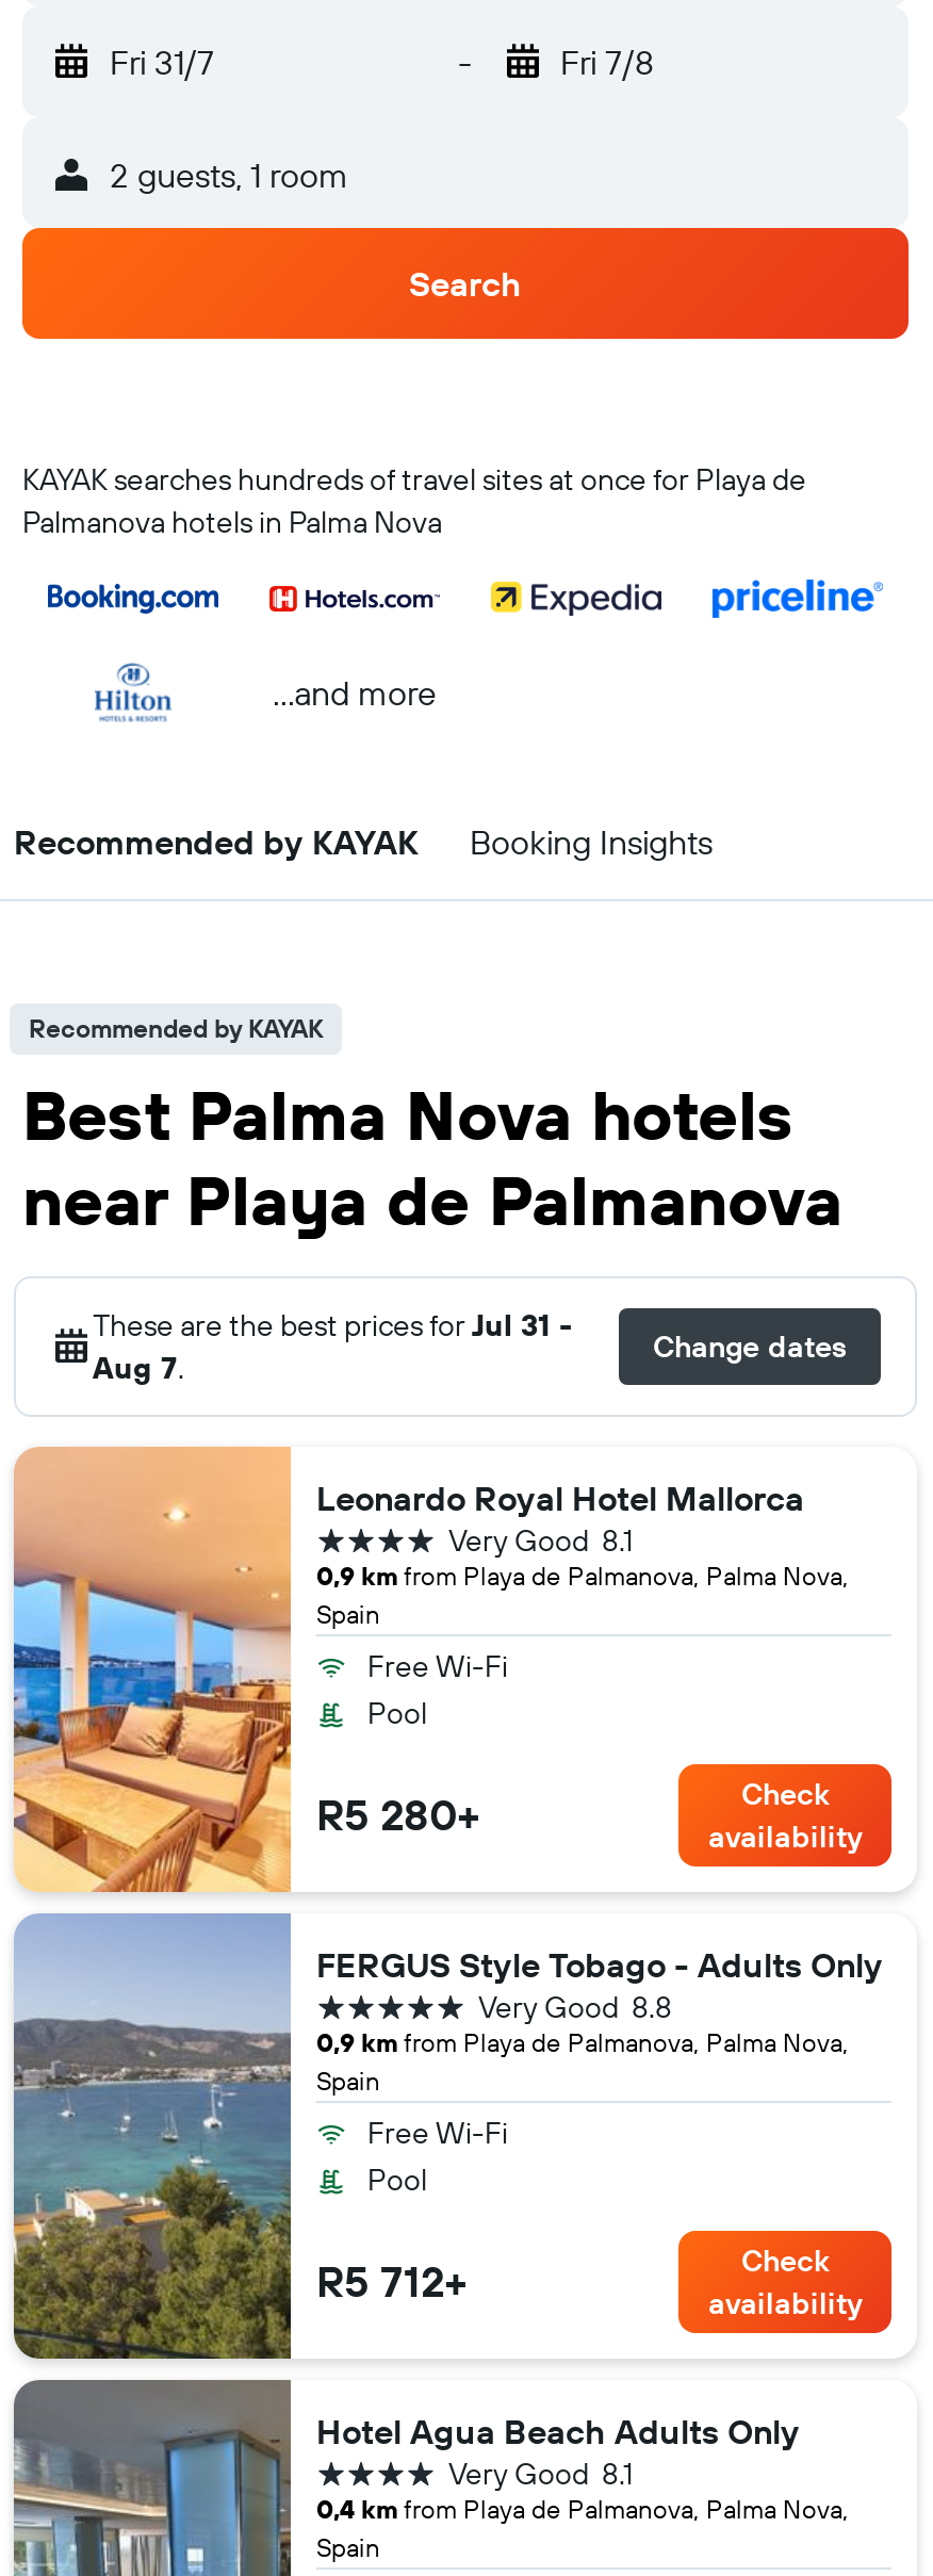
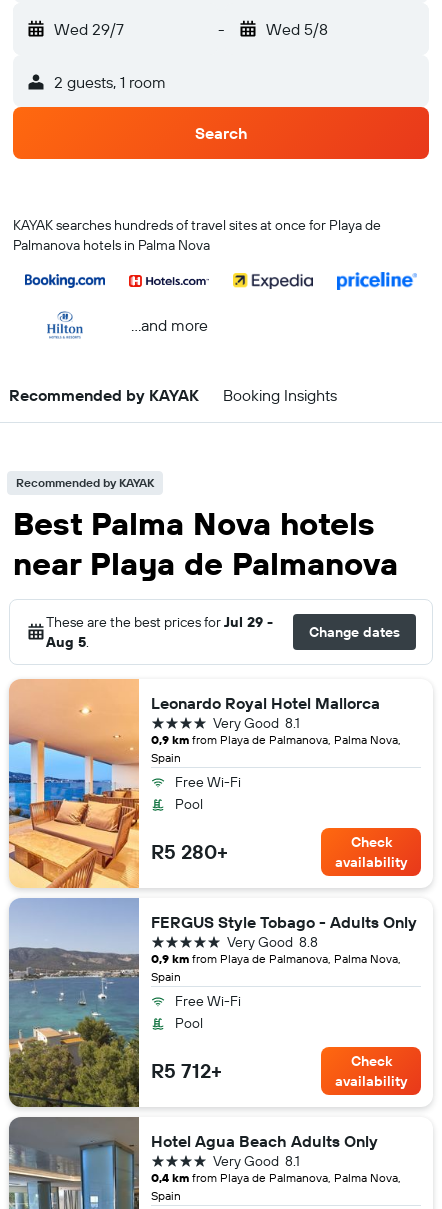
[110,40,214,83] Fri 31/7 -> [54,19,124,39] Wed 29/7
[560,40,654,83] Fri 7/8 -> [265,19,327,39] Wed 5/8
[93,1306,572,1344] These are the best prices for Jul 31 - -> [46,613,273,631] These are the best prices for Jul 29 -
[93,1349,184,1387] Aug 7. -> [46,633,89,651] Aug 5.

